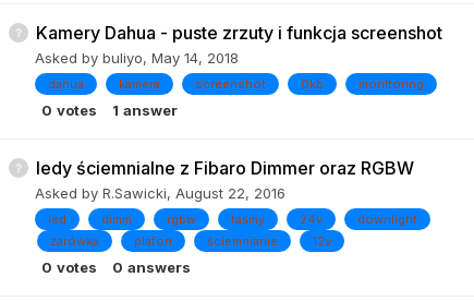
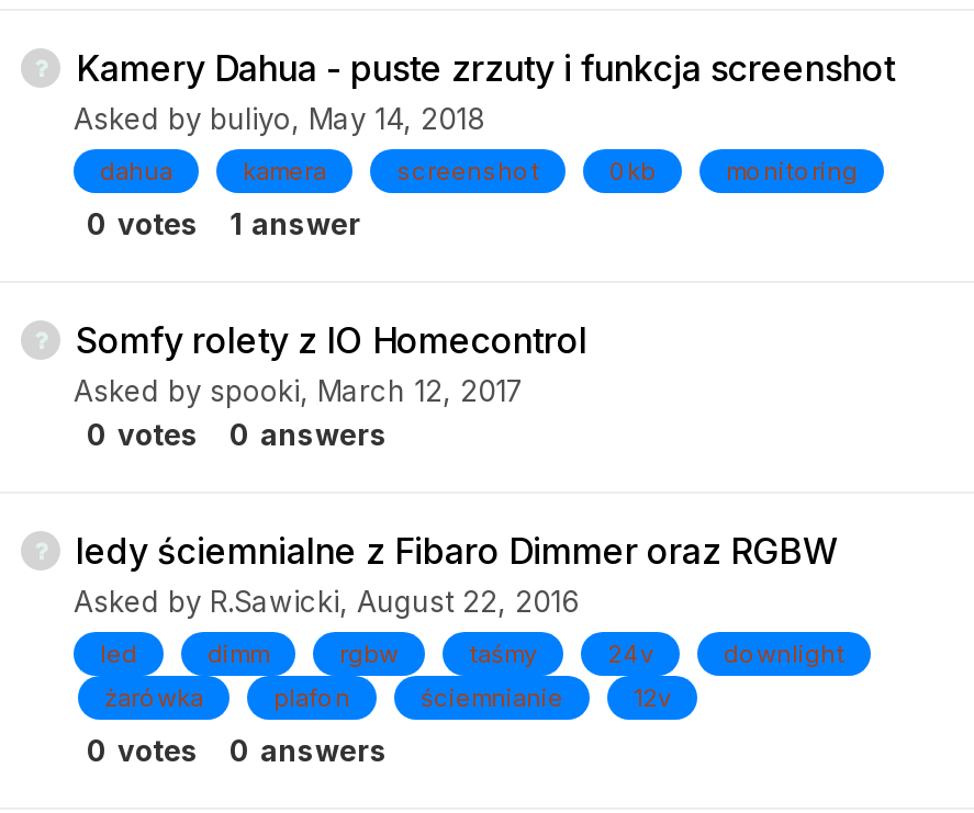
none -> [74,318,587,451] Somfy rolety z IO Homecontrol | Asked by spooki, March 12, 2017 | 0 votes | 0 answers

